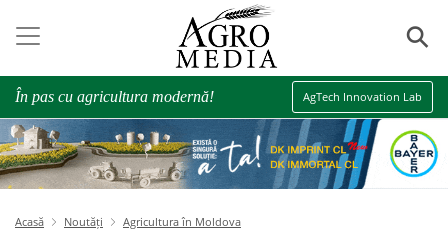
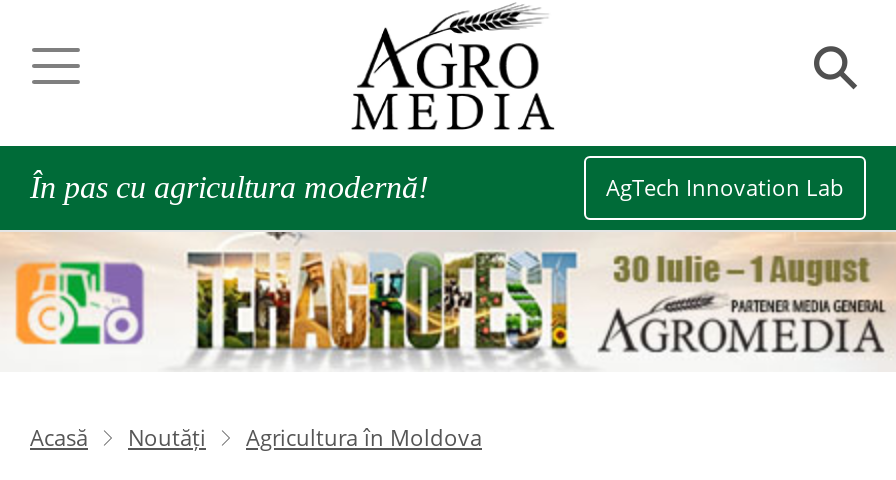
[3,118,445,190] [image] -> [6,230,890,372] [image]

